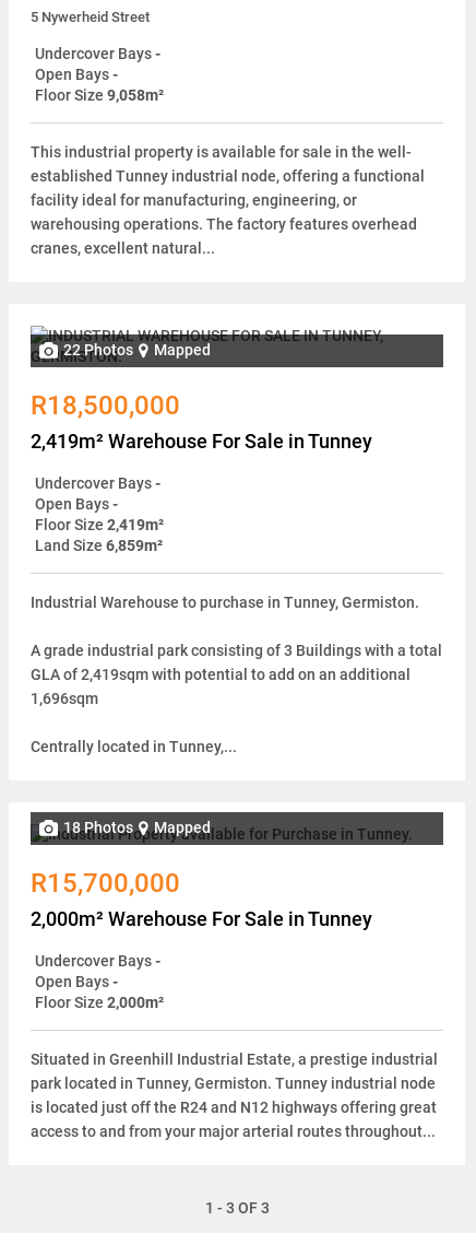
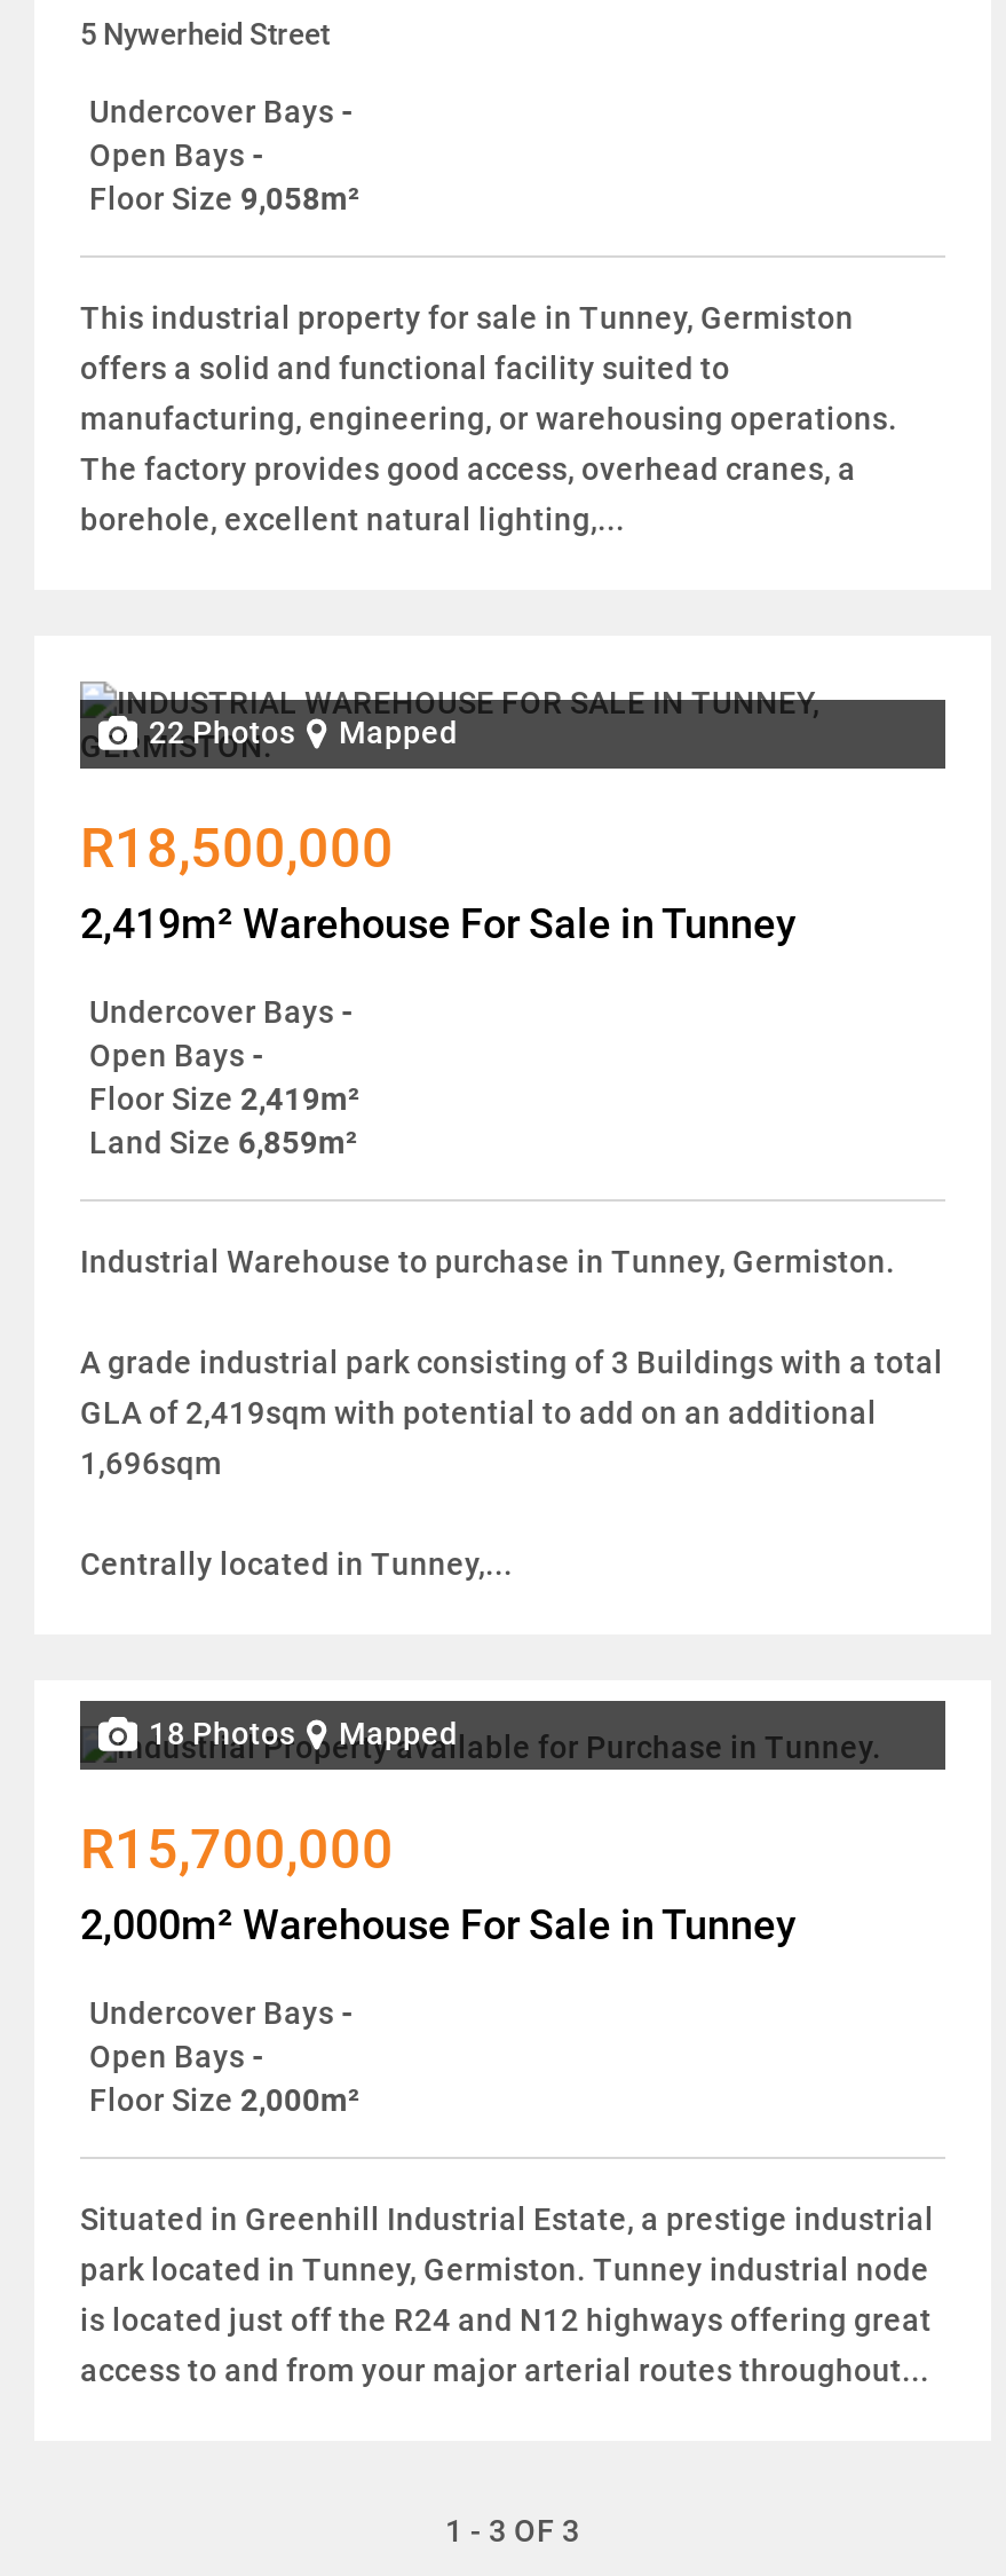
[31,143,425,257] This industrial property is available for sale in the well- | established Tunney industrial node, offering a functional | facility ideal for manufacturing, engineering, or | warehousing operations. The factory features overhead | cranes, excellent natural... -> [80,299,897,537] This industrial property for sale in Tunney, Germiston | offers a solid and functional facility suited to | manufacturing, engineering, or warehousing operations. | The factory provides good access, overhead cranes, a | borehole, excellent natural lighting,...

